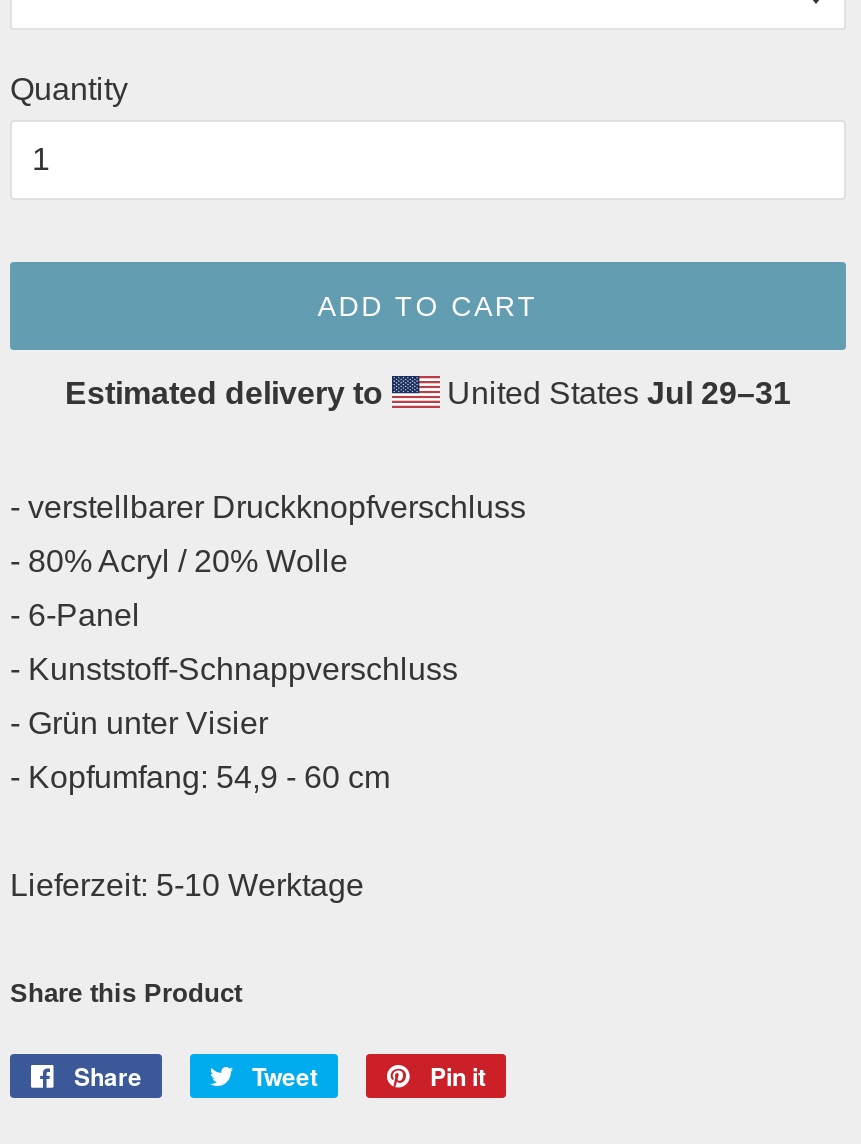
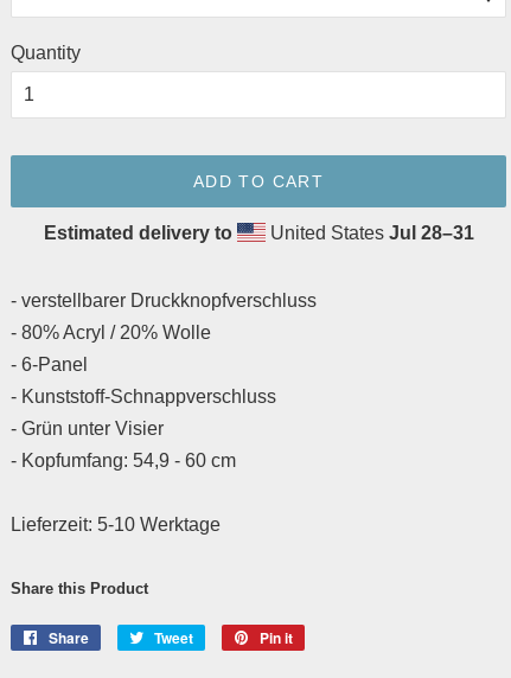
[439,377,791,411] United States Jul 29–31 -> [265,223,474,243] United States Jul 28–31

